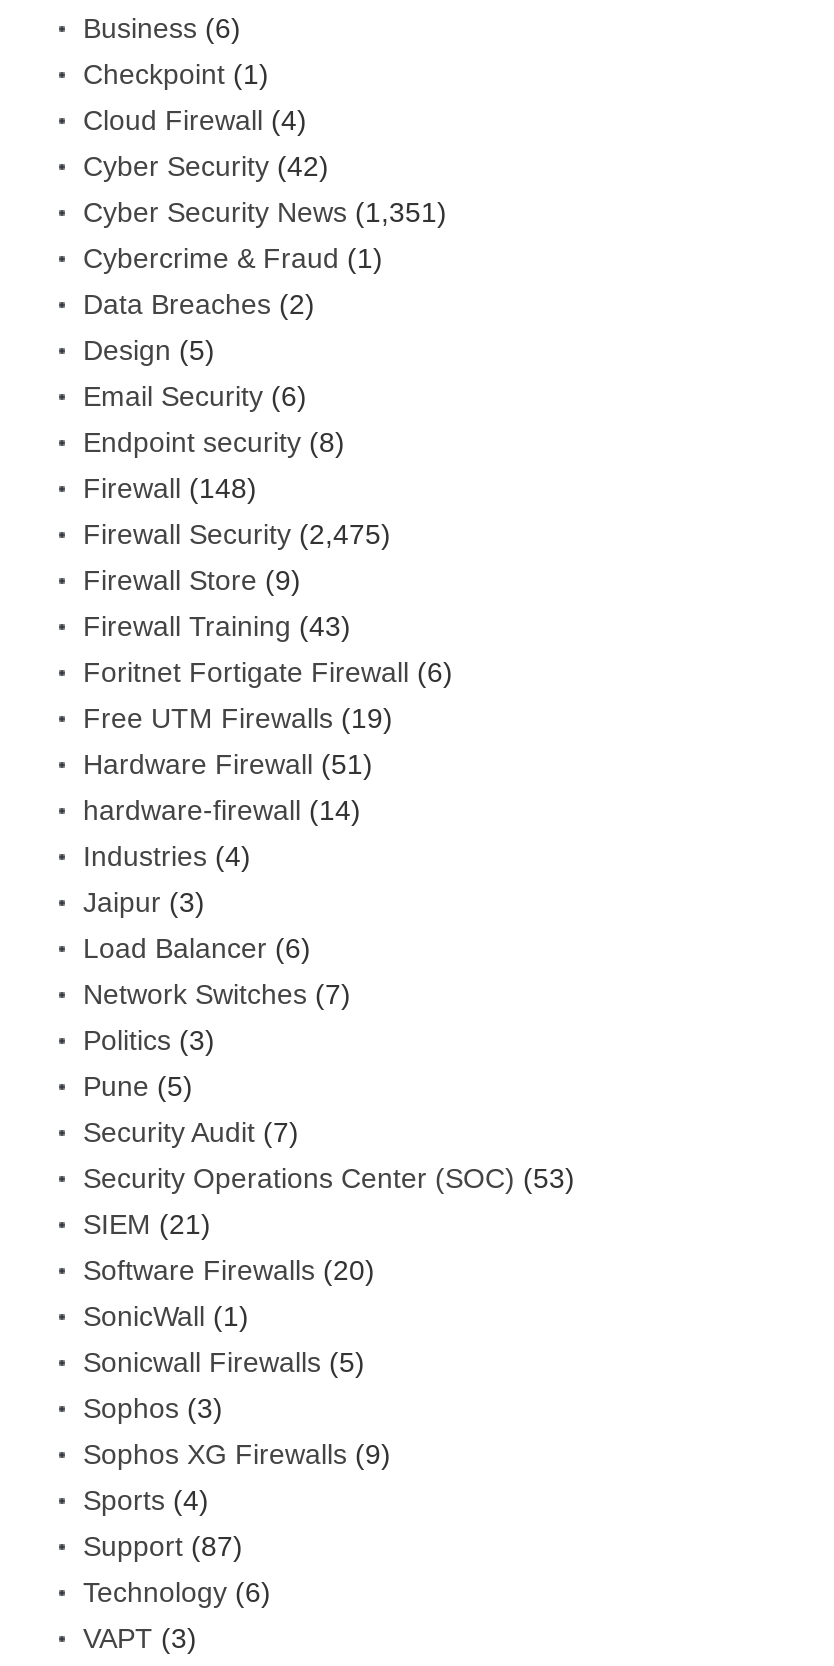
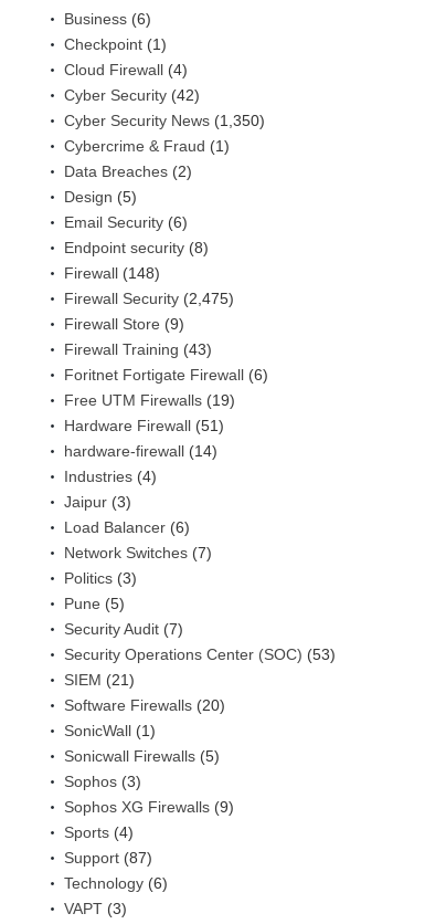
[83,197,447,229] Cyber Security News (1,351) -> [64,112,265,130] Cyber Security News (1,350)

